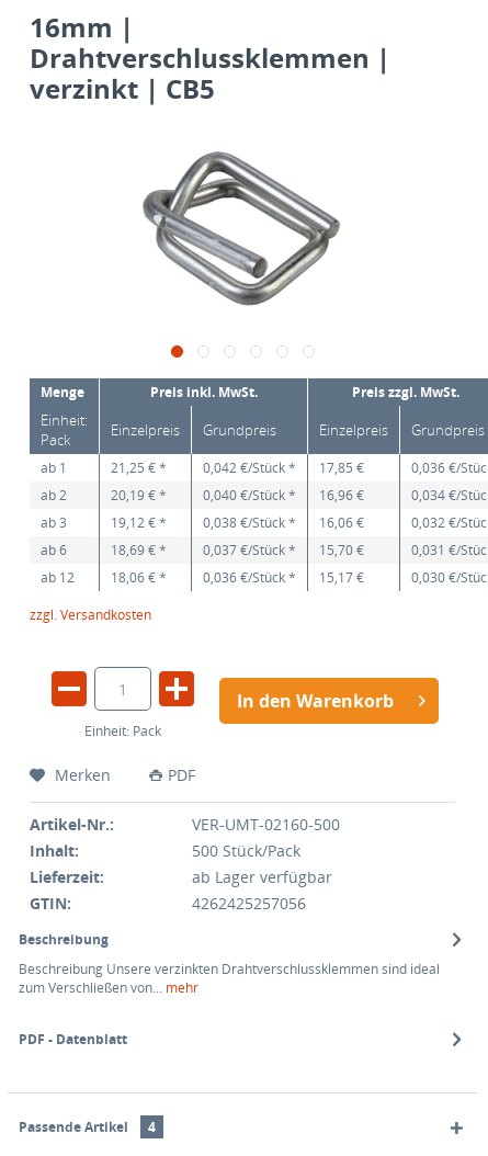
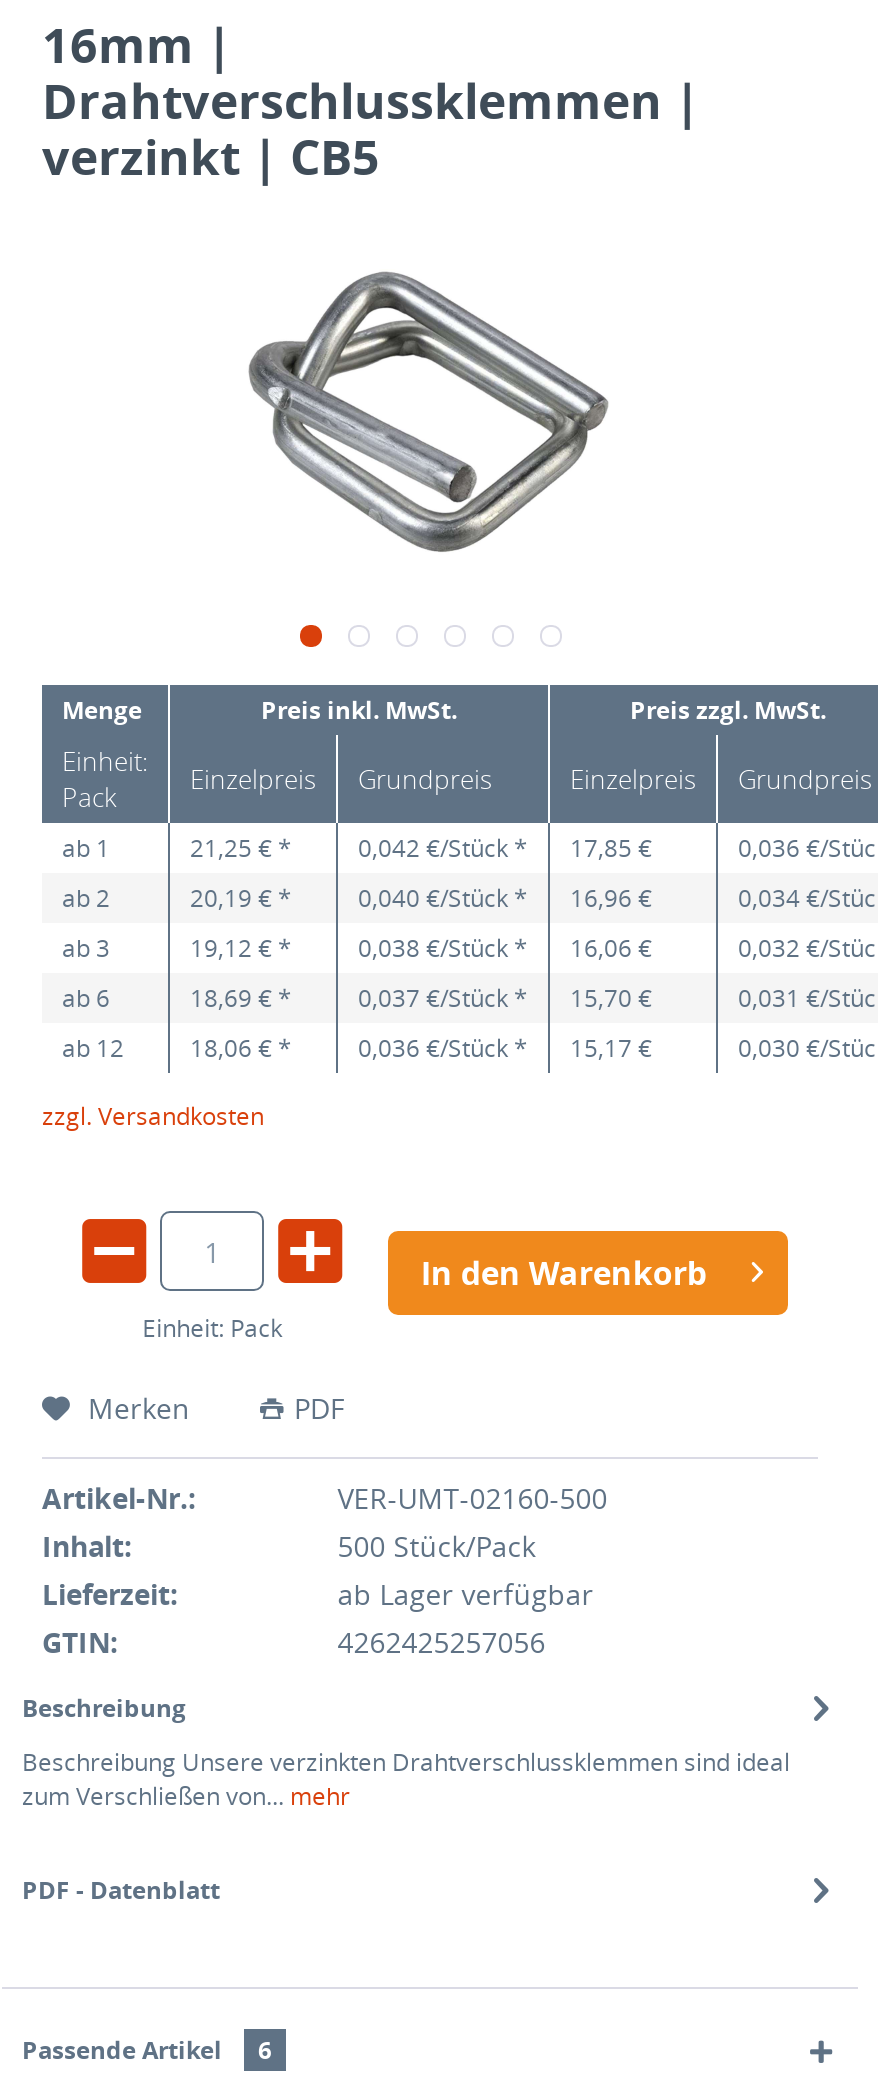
[19,1118,156,1136] Passende Artikel 4 -> [22,2033,272,2067] Passende Artikel 6

